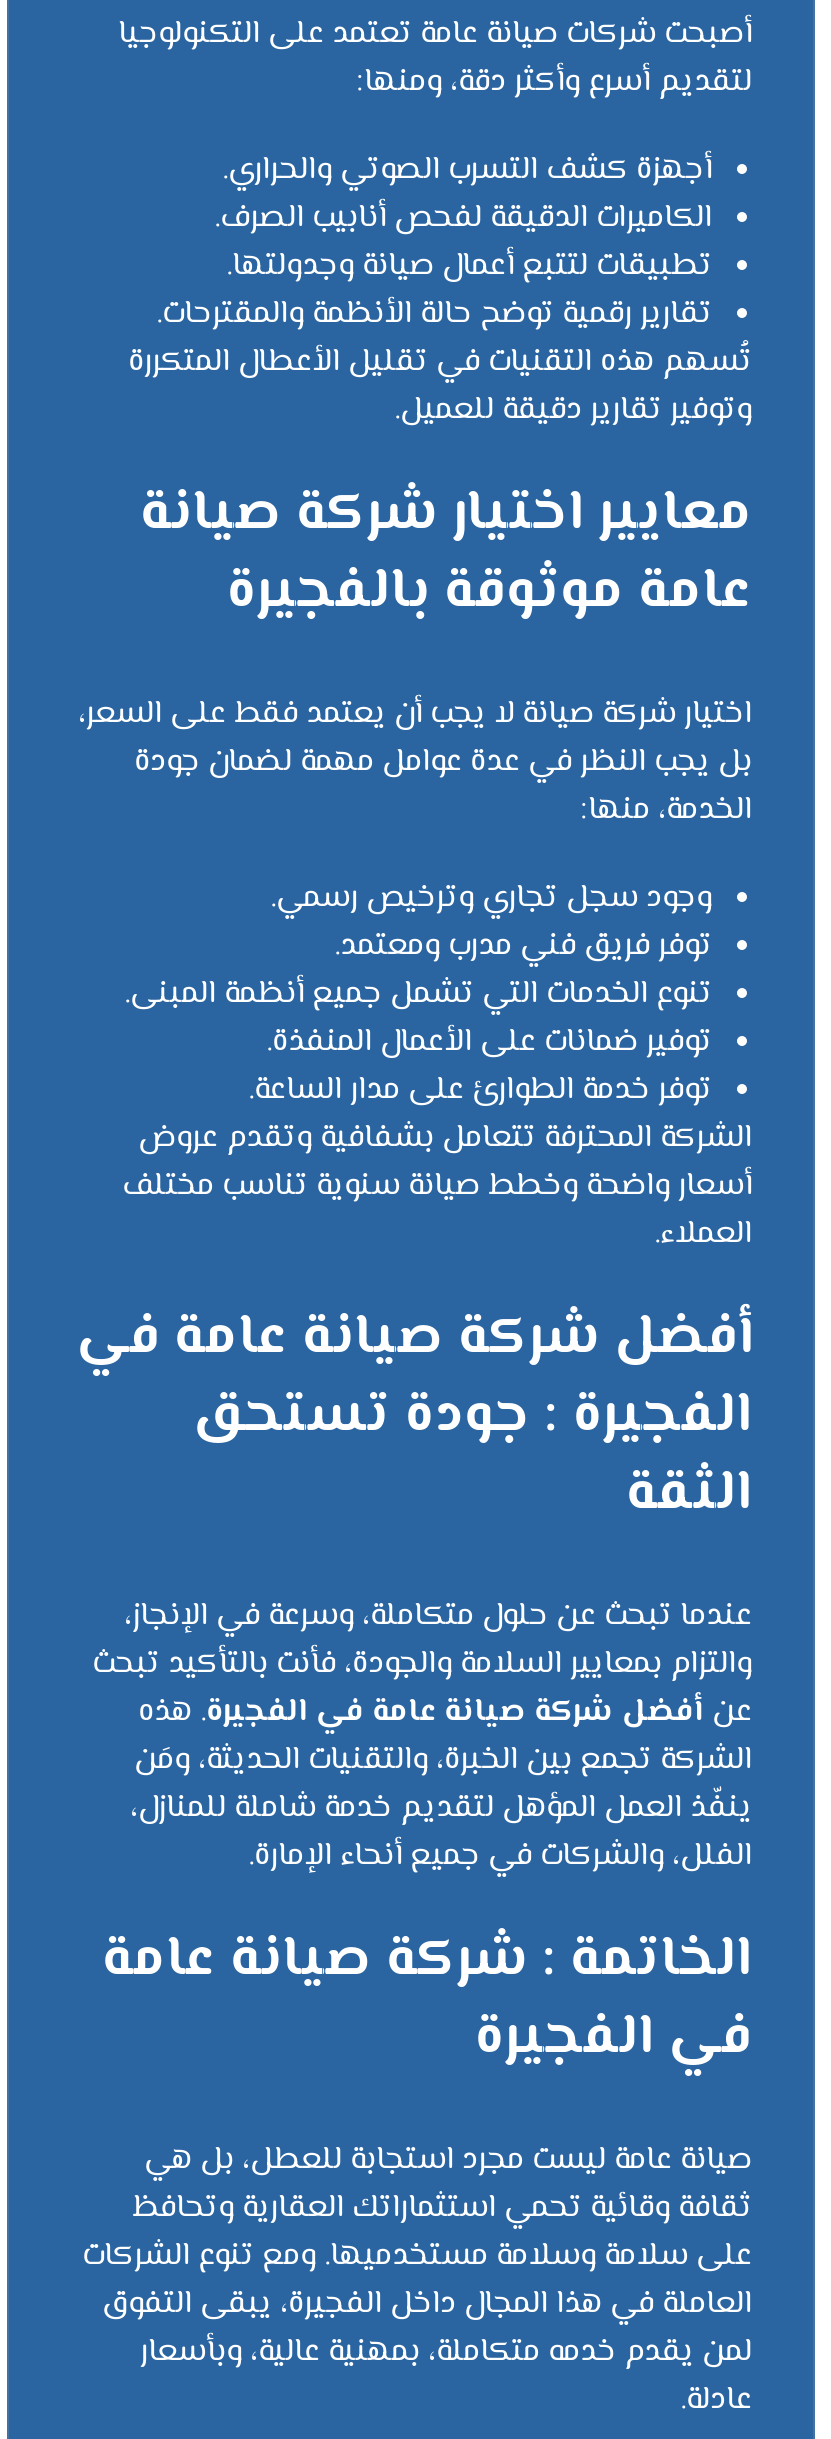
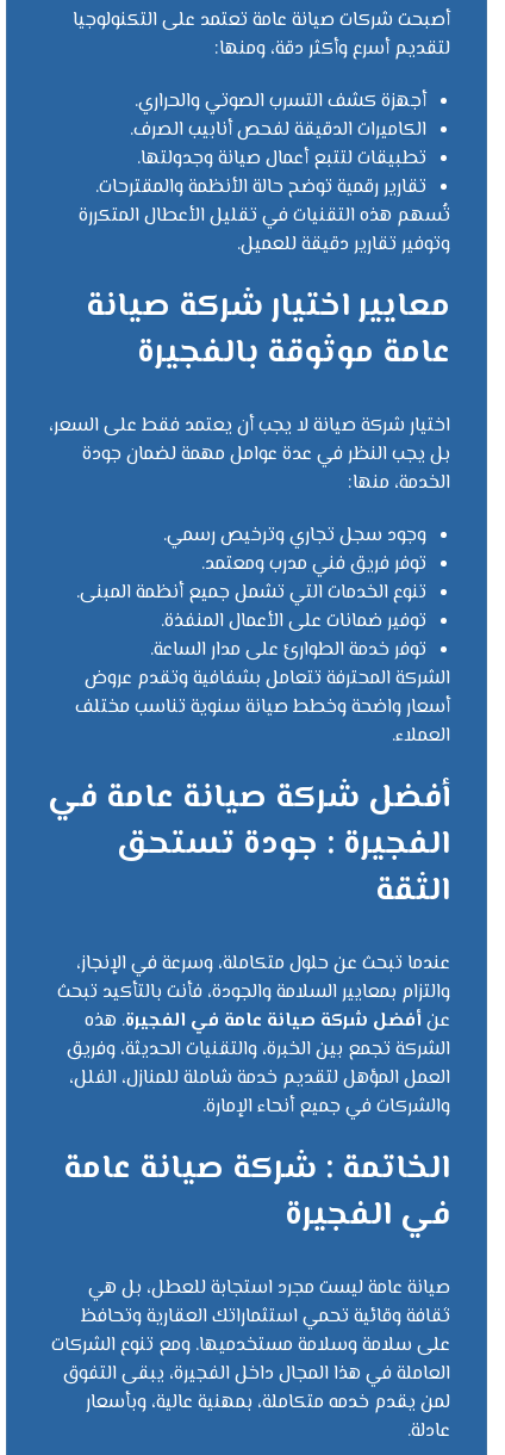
[130,1735,752,1881] الشركة تجمع بين الخبرة، والتقنيات الحديثة، ومَن | ينفّذ العمل المؤهل لتقديم خدمة شاملة للمنازل، | الفلل، والشركات في جميع أنحاء الإمارة. -> [66,1035,450,1122] الشركة تجمع بين الخبرة، والتقنيات الحديثة، وفريق | العمل المؤهل لتقديم خدمة شاملة للمنازل، الفلل، | والشركات في جميع أنحاء الإمارة.

